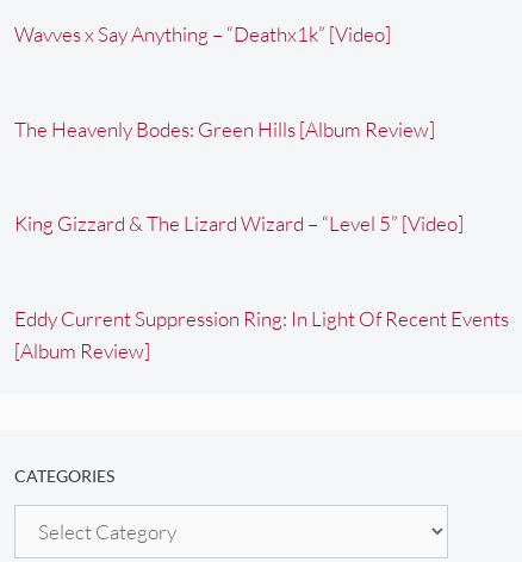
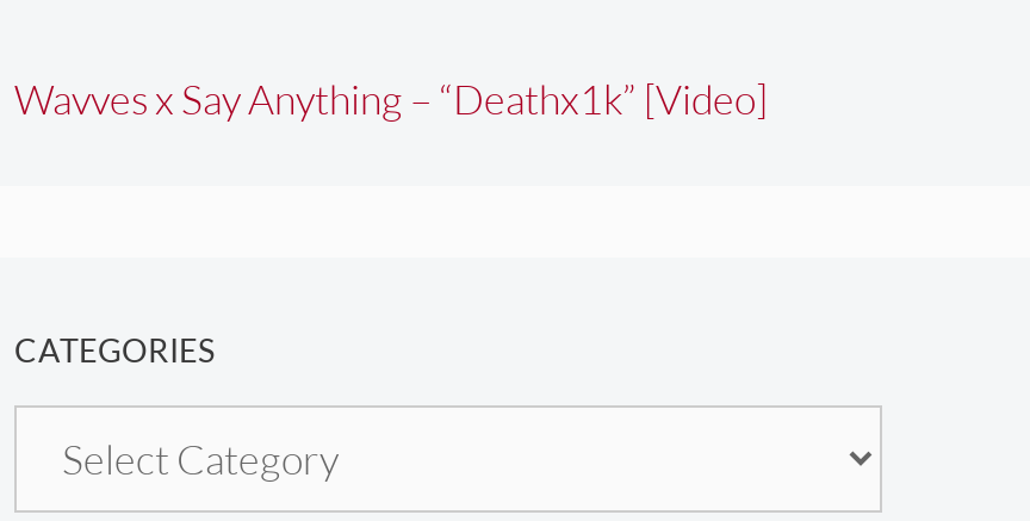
[14,116,435,141] The Heavenly Bodes: Green Hills [Album Review] -> none
[14,211,464,236] King Gizzard & The Lizard Wizard – “Level 5” [Video] -> none
[14,306,509,363] Eddy Current Suppression Ring: In Light Of Recent Events | [Album Review] -> none

